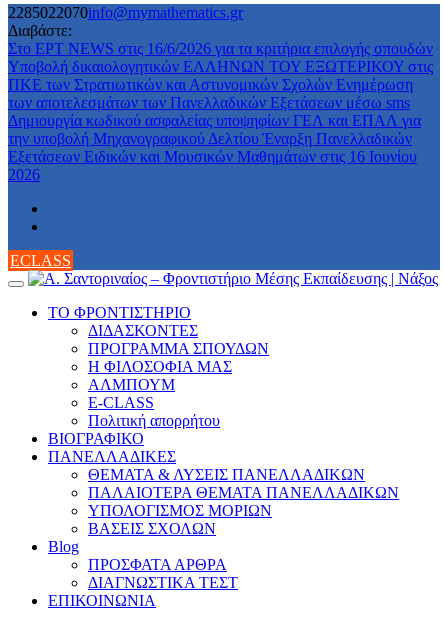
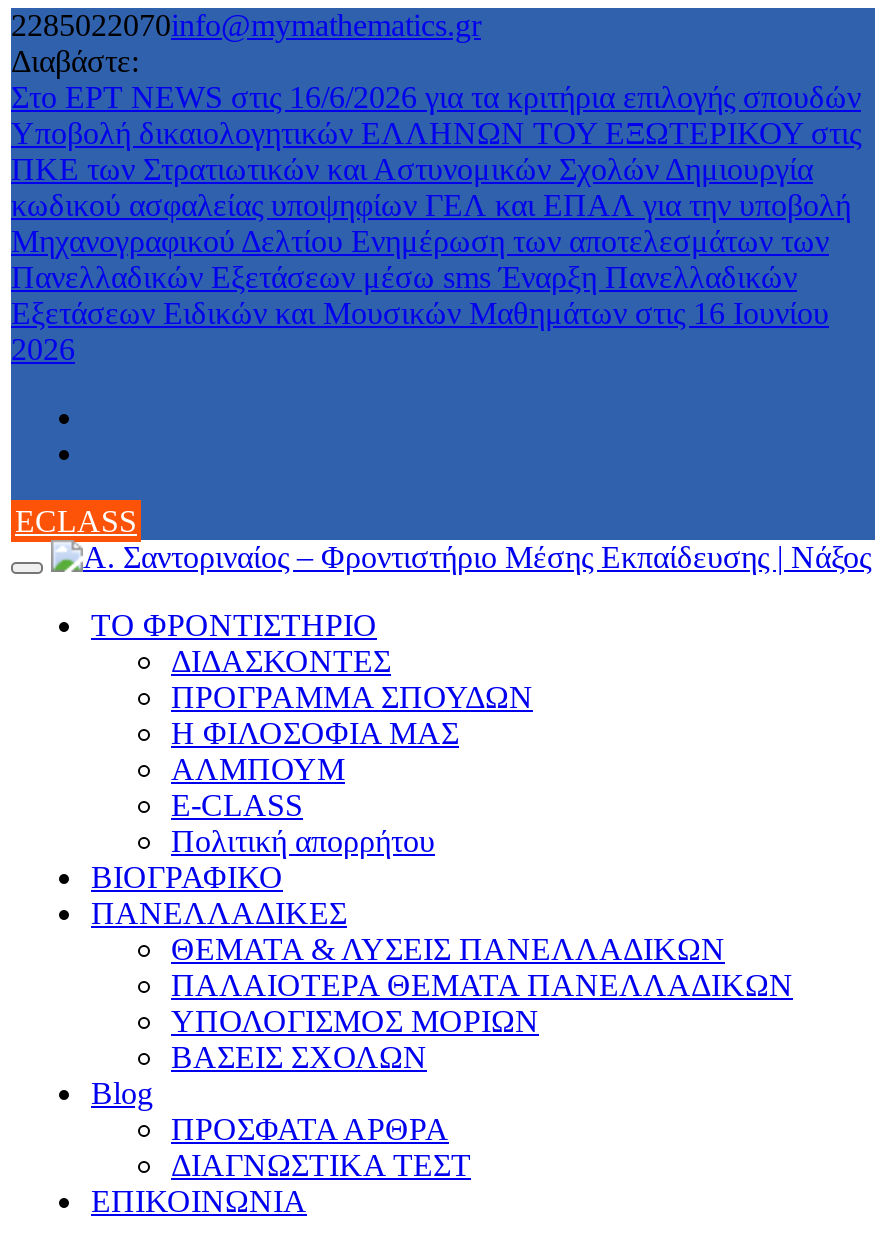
[8,76,421,147] ΠΚΕ των Στρατιωτικών και Αστυνομικών Σχολών Ενημέρωση | των αποτελεσμάτων των Πανελλαδικών Εξετάσεων μέσω sms | Δημιουργία κωδικού ασφαλείας υποψηφίων ΓΕΛ και ΕΠΑΛ για | την υποβολή Μηχανογραφικού Δελτίου Έναρξη Πανελλαδικών -> [11,152,851,294] ΠΚΕ των Στρατιωτικών και Αστυνομικών Σχολών Δημιουργία | κωδικού ασφαλείας υποψηφίων ΓΕΛ και ΕΠΑΛ για την υποβολή | Μηχανογραφικού Δελτίου Ενημέρωση των αποτελεσμάτων των | Πανελλαδικών Εξετάσεων μέσω sms Έναρξη Πανελλαδικών

